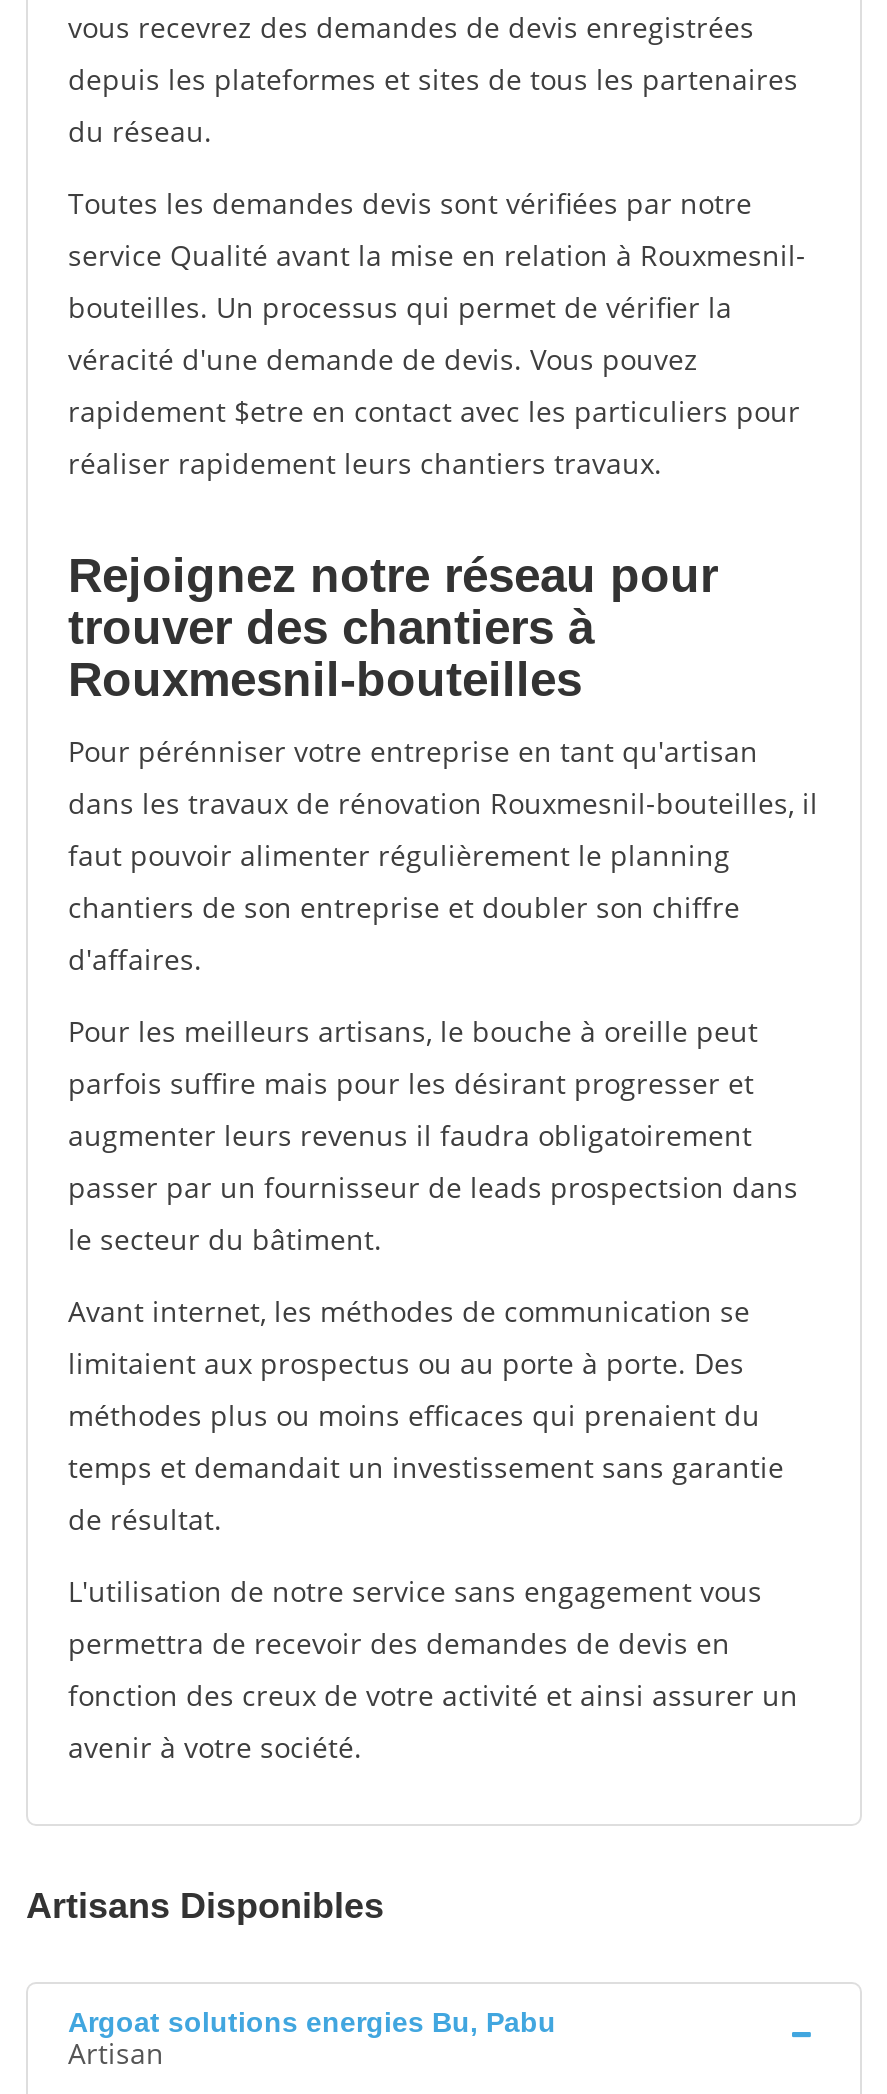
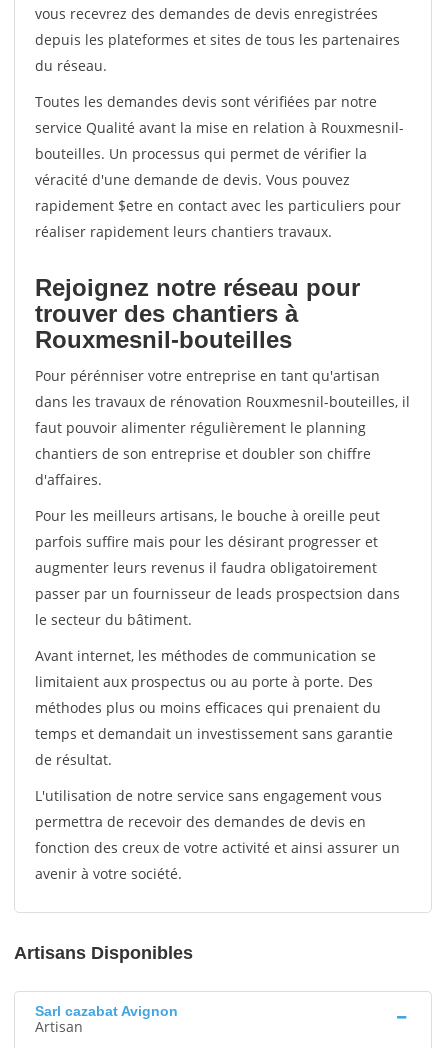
[68,2006,556,2038] Argoat solutions energies Bu, Pabu -> [35,1003,178,1019] Sarl cazabat Avignon

